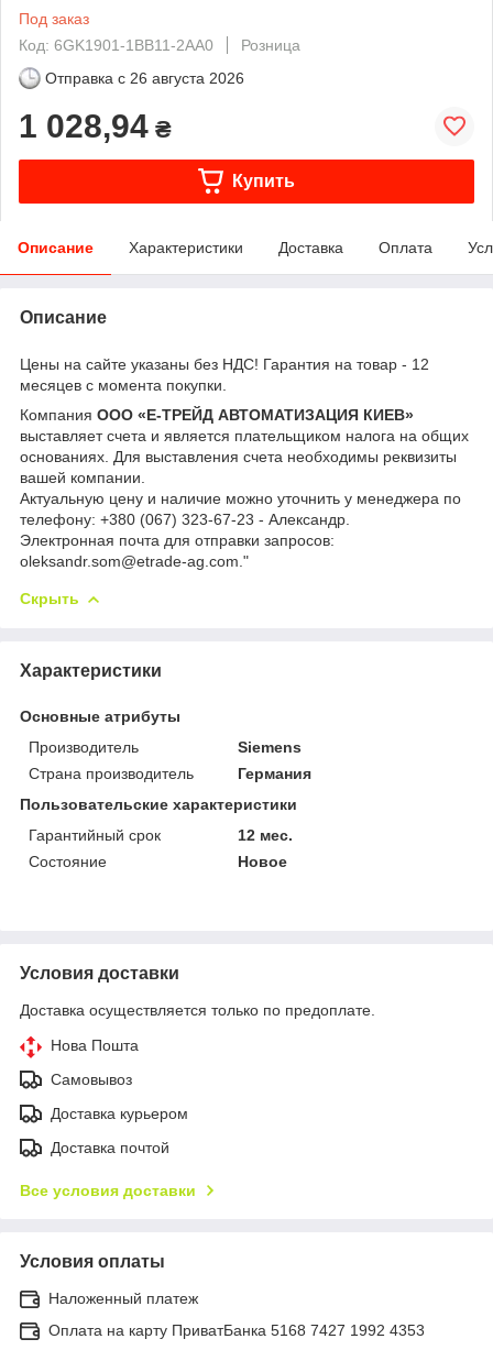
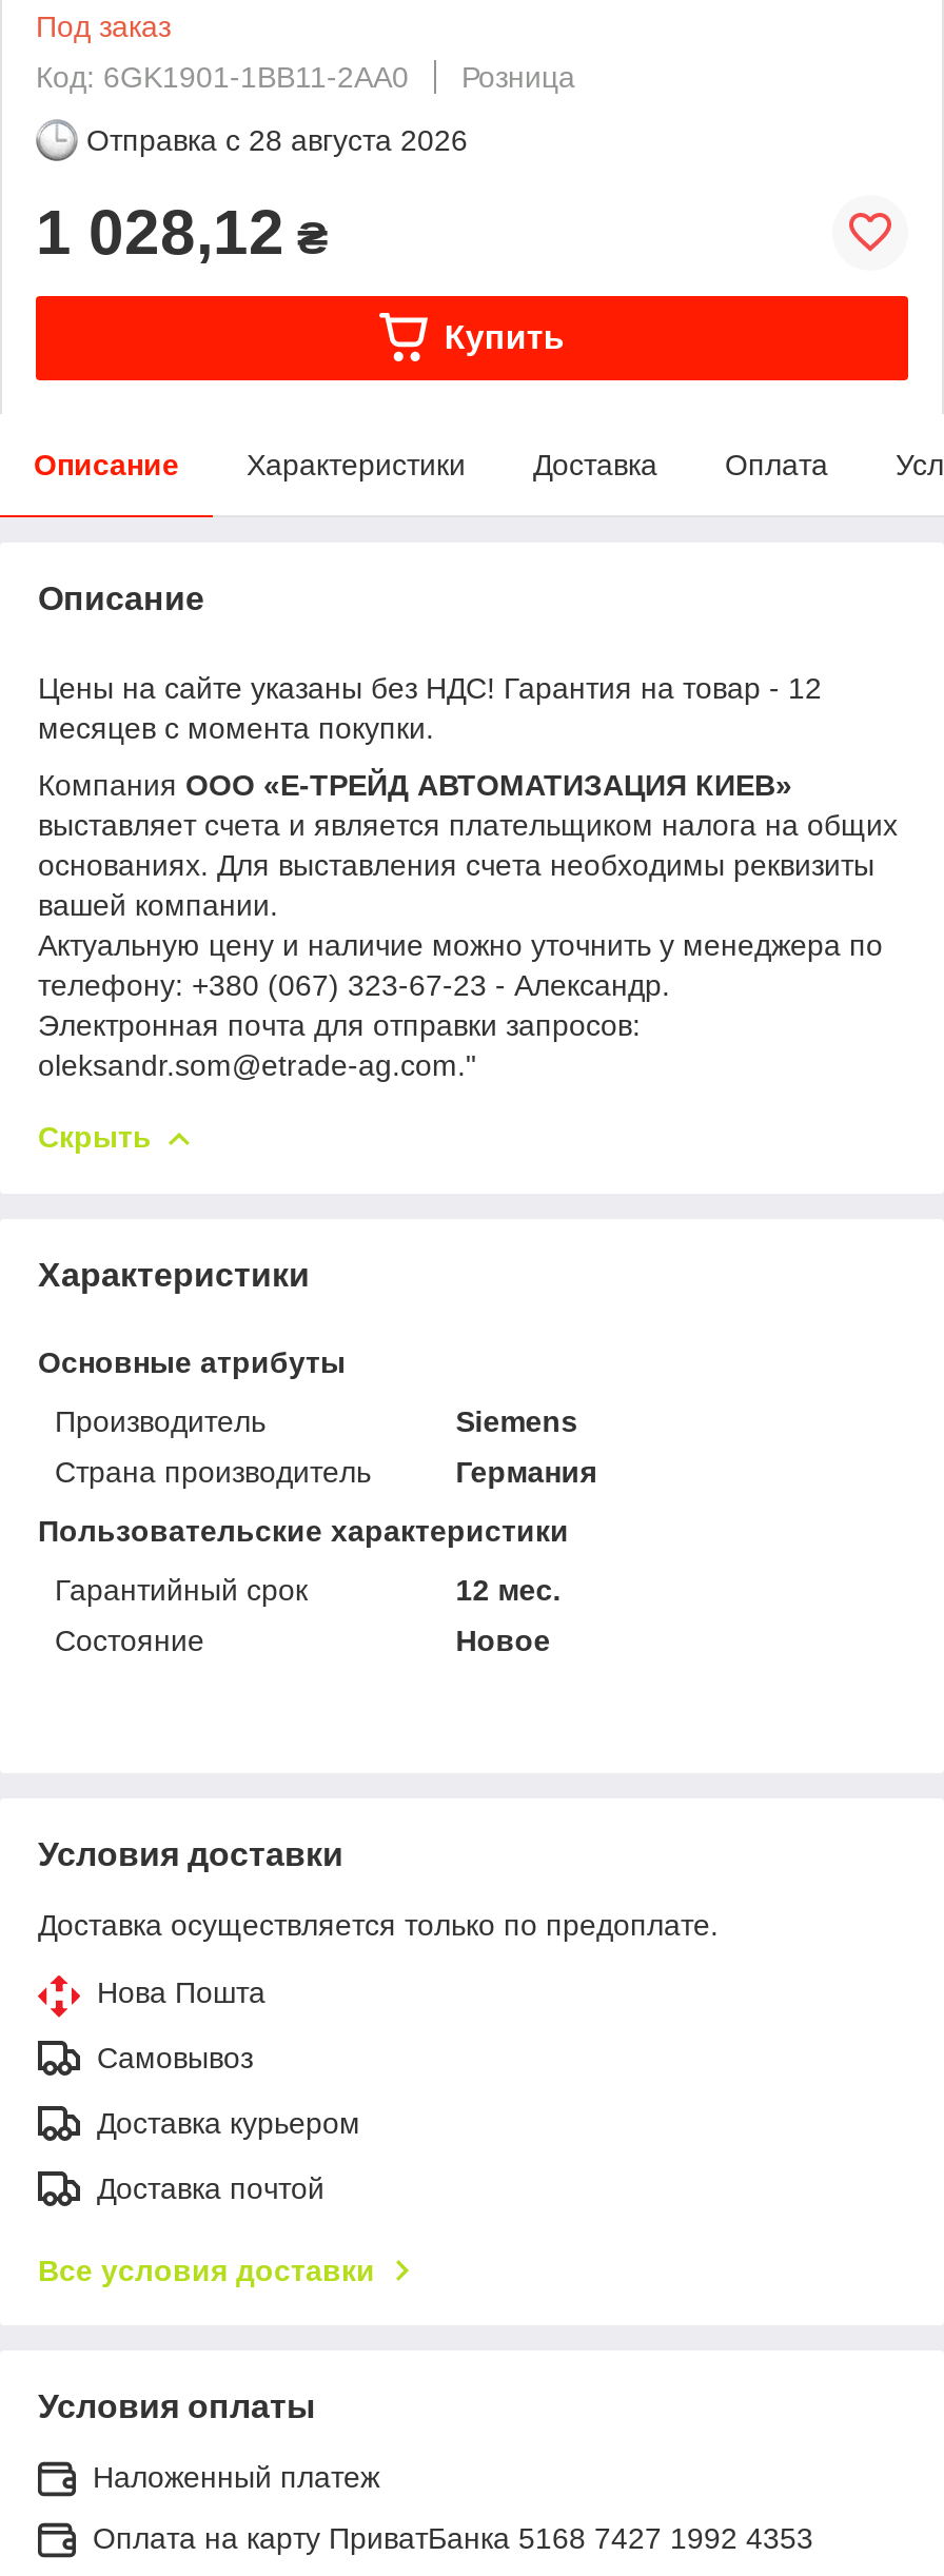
[45,69,244,87] Отправка с 26 августа 2026 -> [86,123,468,157] Отправка с 28 августа 2026
[19,108,172,144] 1 028,94 ₴ -> [36,197,329,266] 1 028,12 ₴

